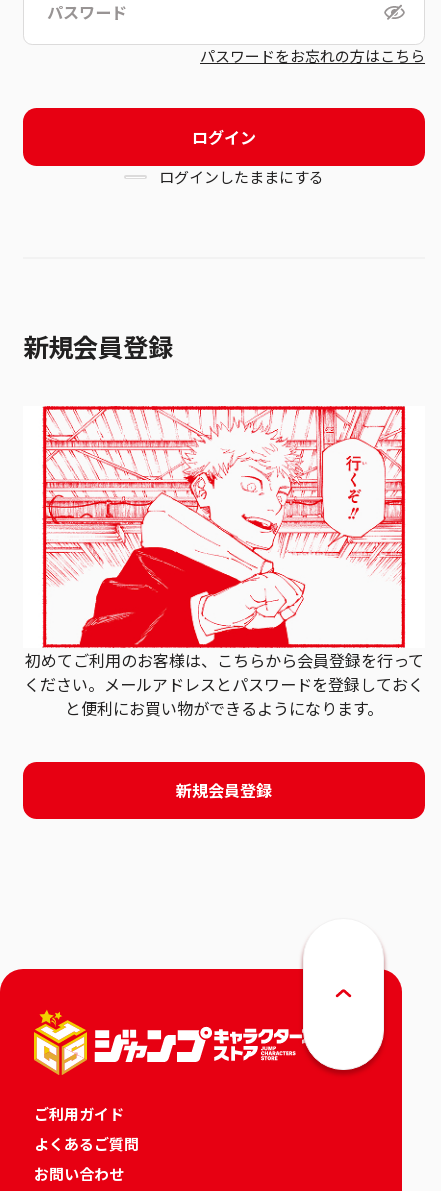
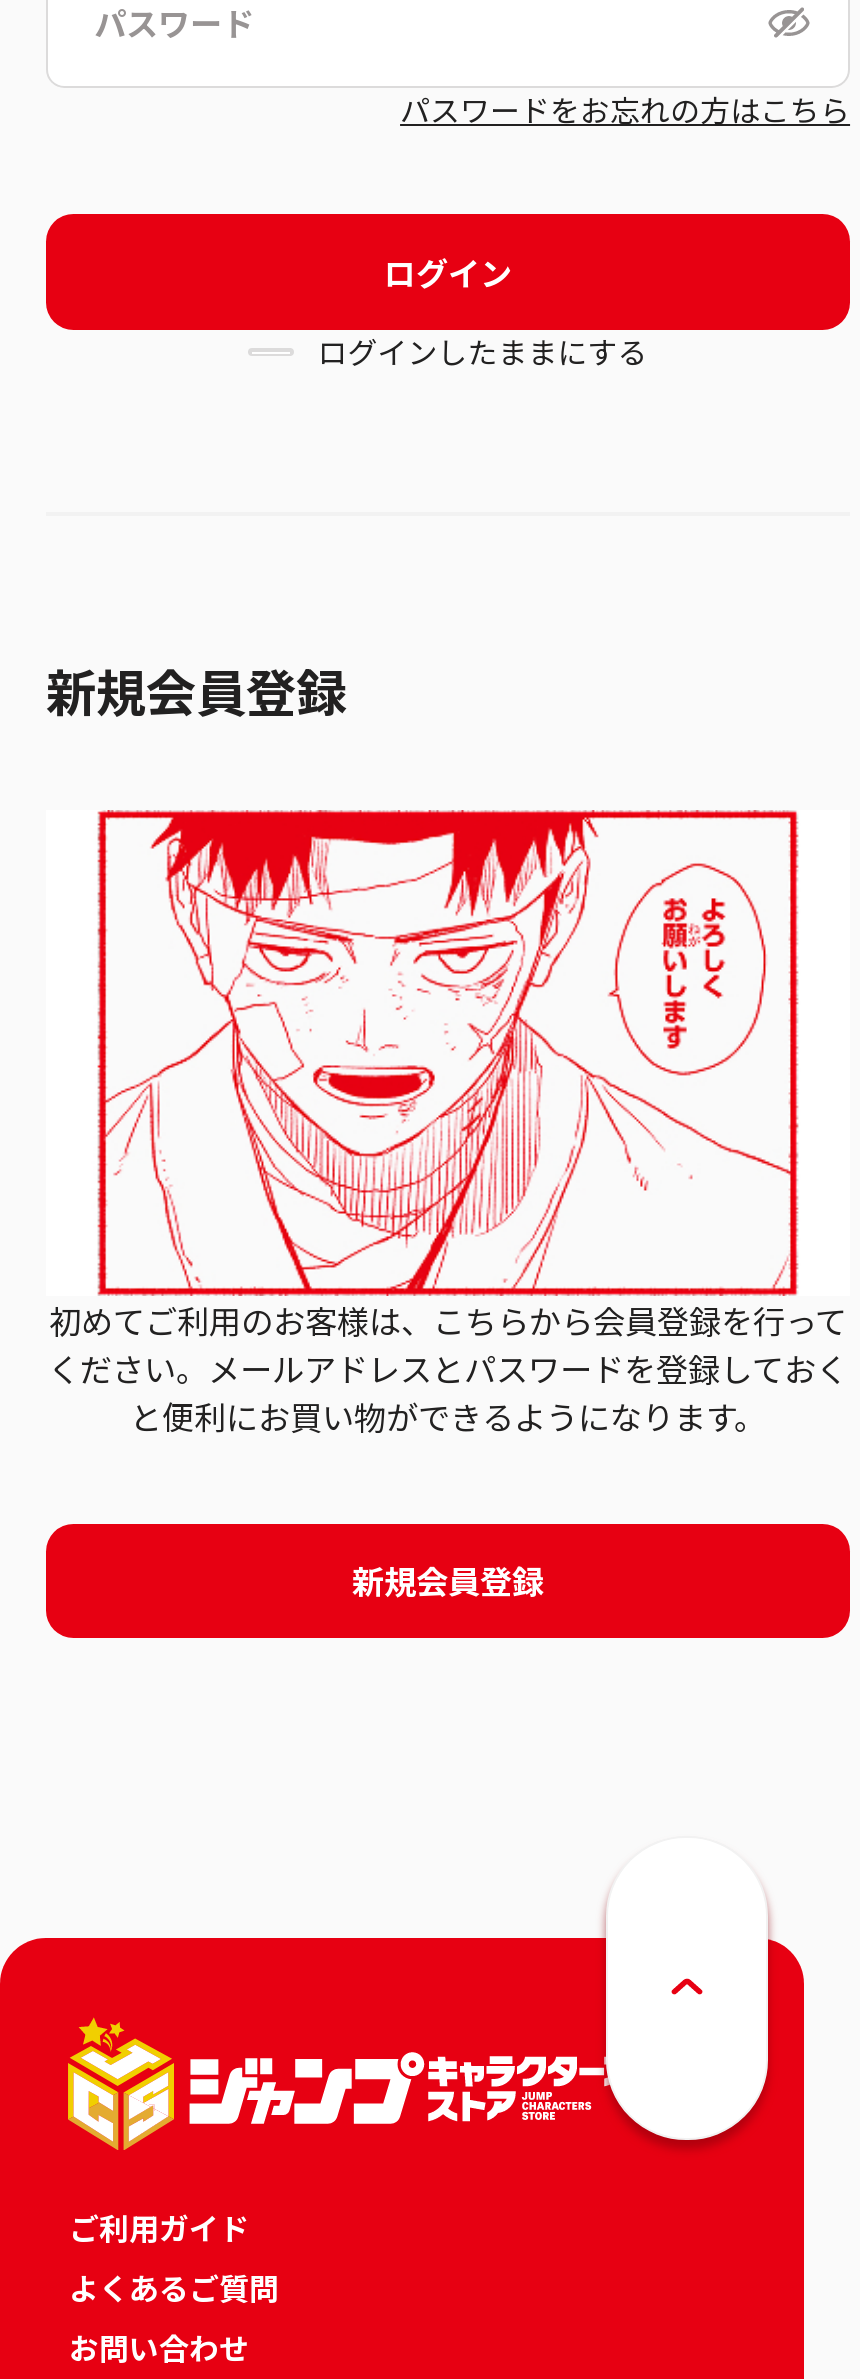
[42,405,406,646] [image] -> [86,810,810,1292] [image]

